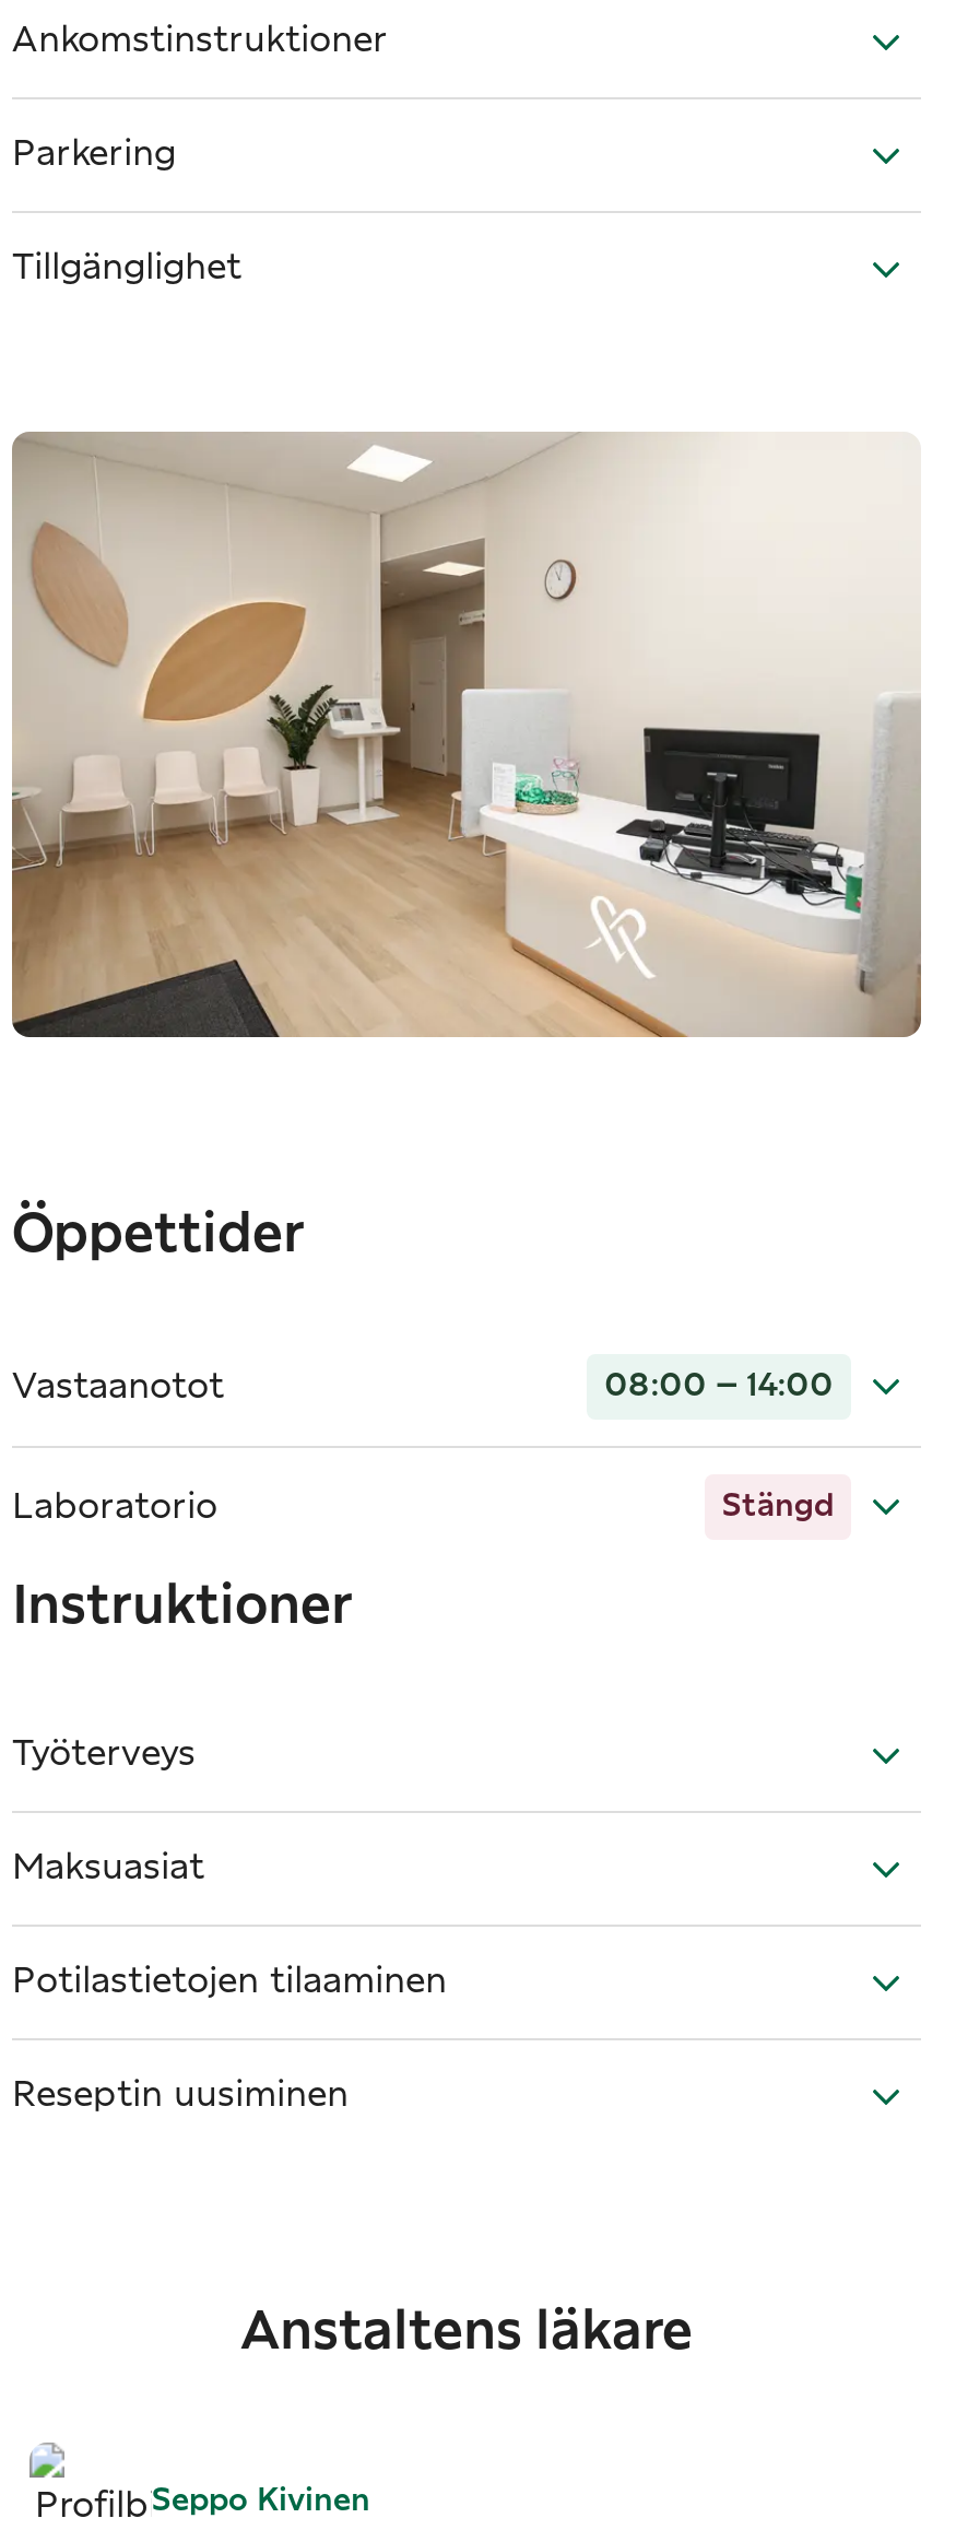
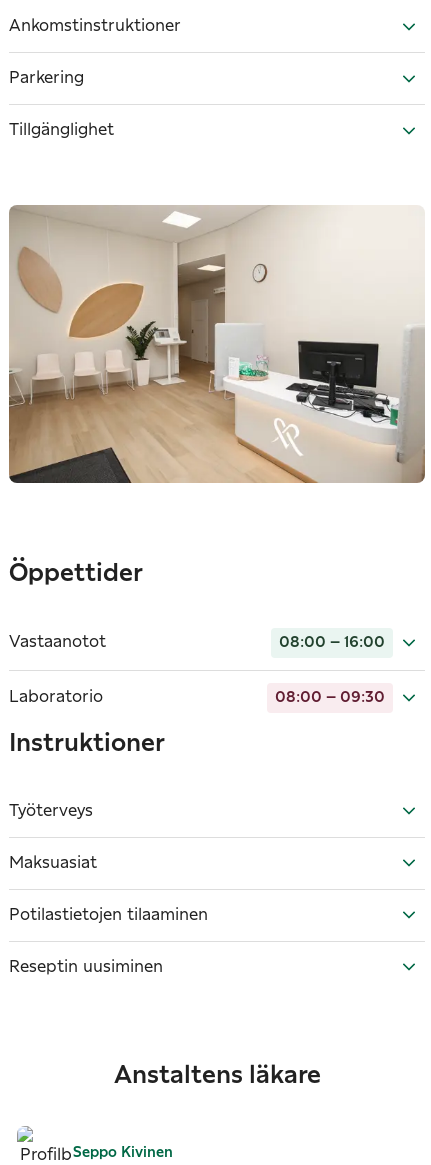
[604,1372,834,1403] 08:00 – 14:00 -> [279,636,385,650] 08:00 – 16:00
[722,1493,834,1523] Stängd -> [275,691,385,705] 08:00 – 09:30

